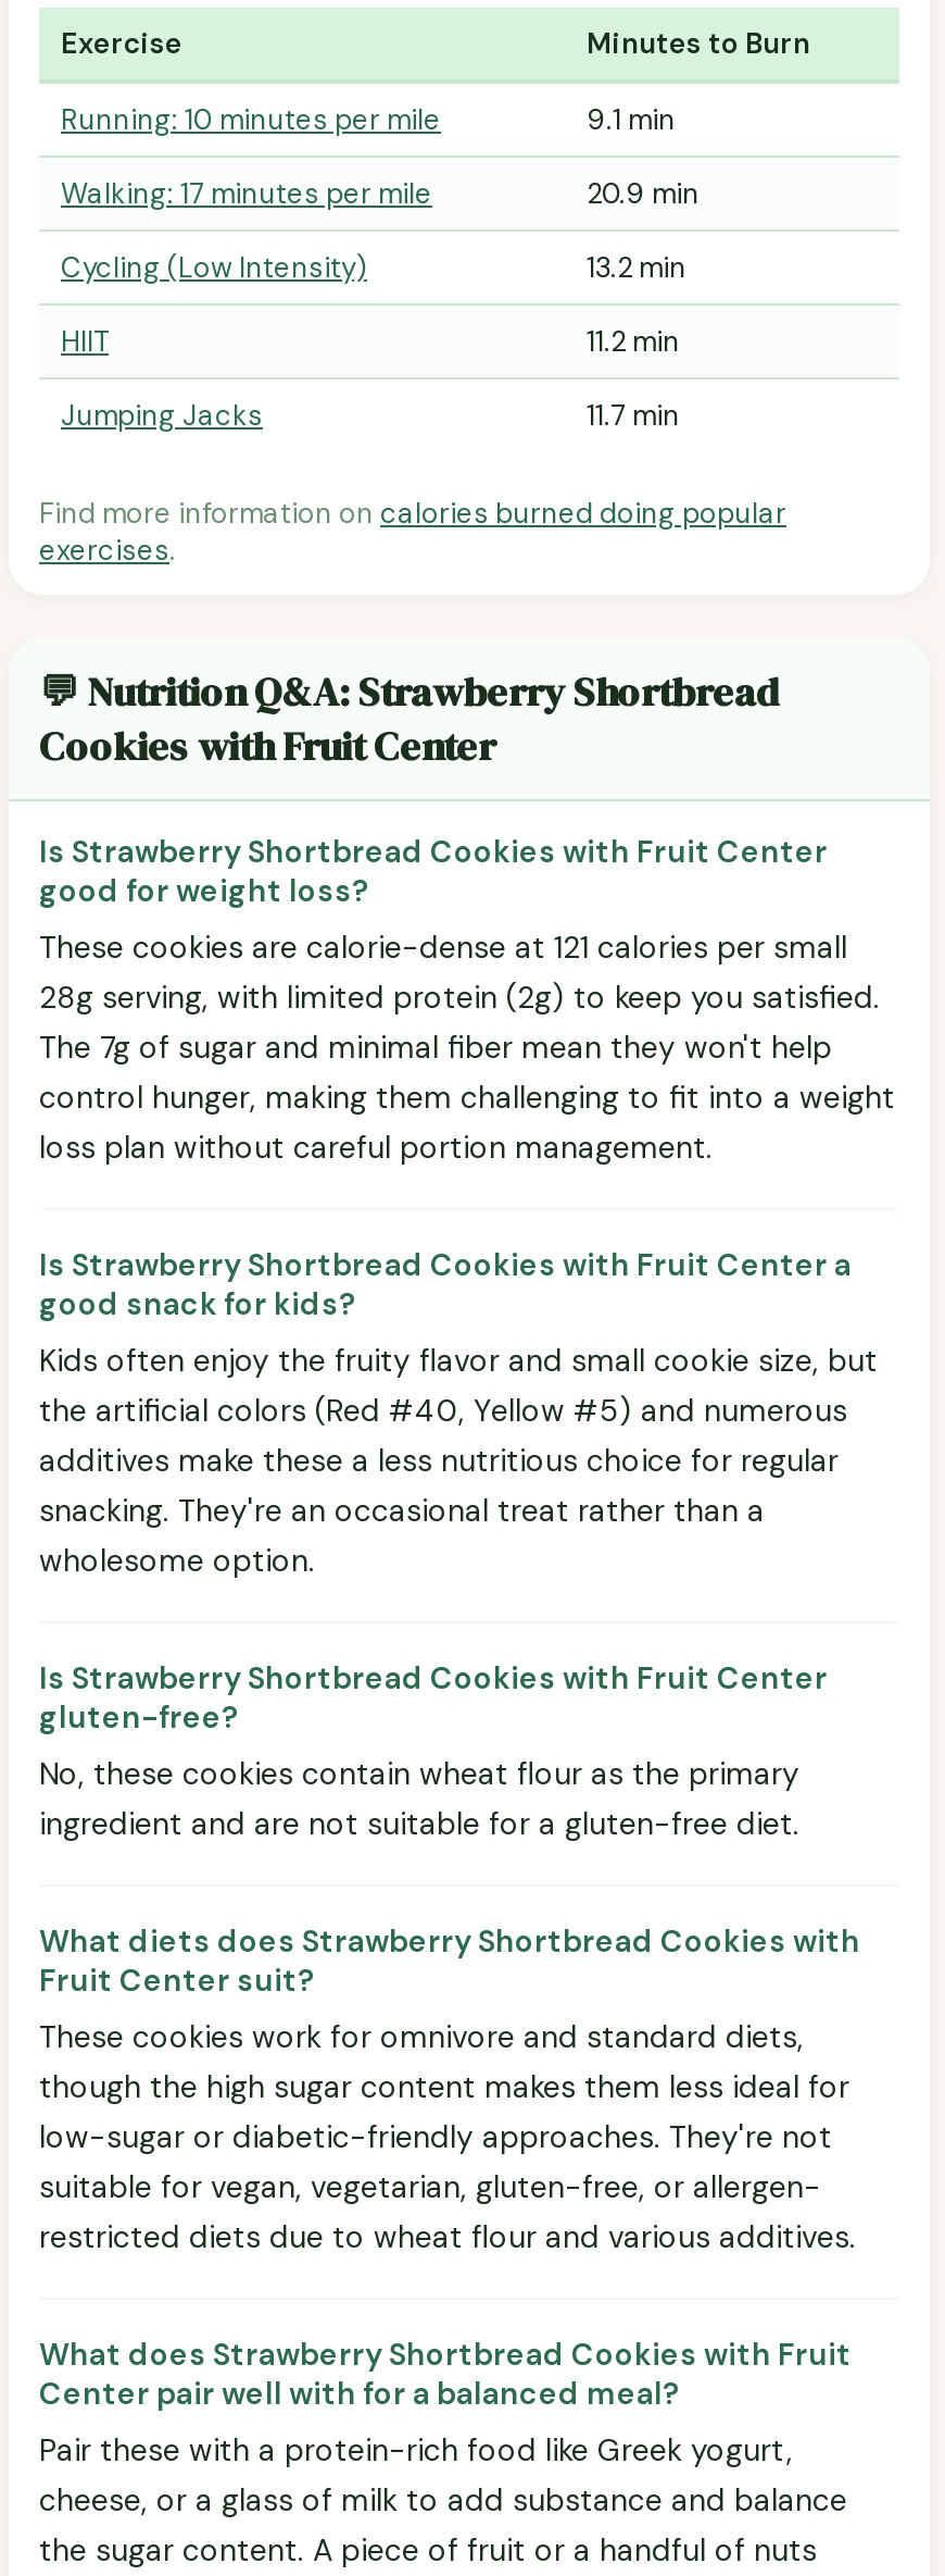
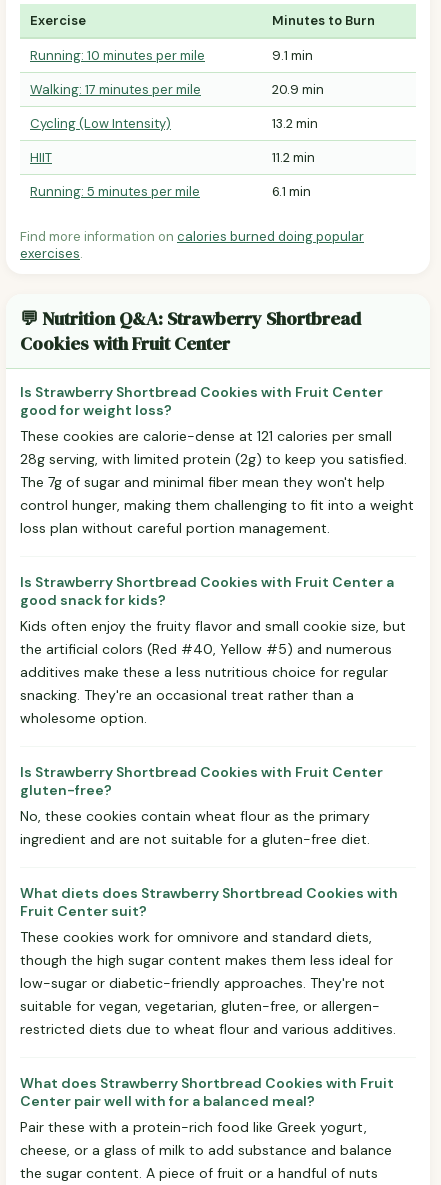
[61,397,680,434] Jumping Jacks | 11.7 min -> [30,183,311,200] Running: 5 minutes per mile | 6.1 min

